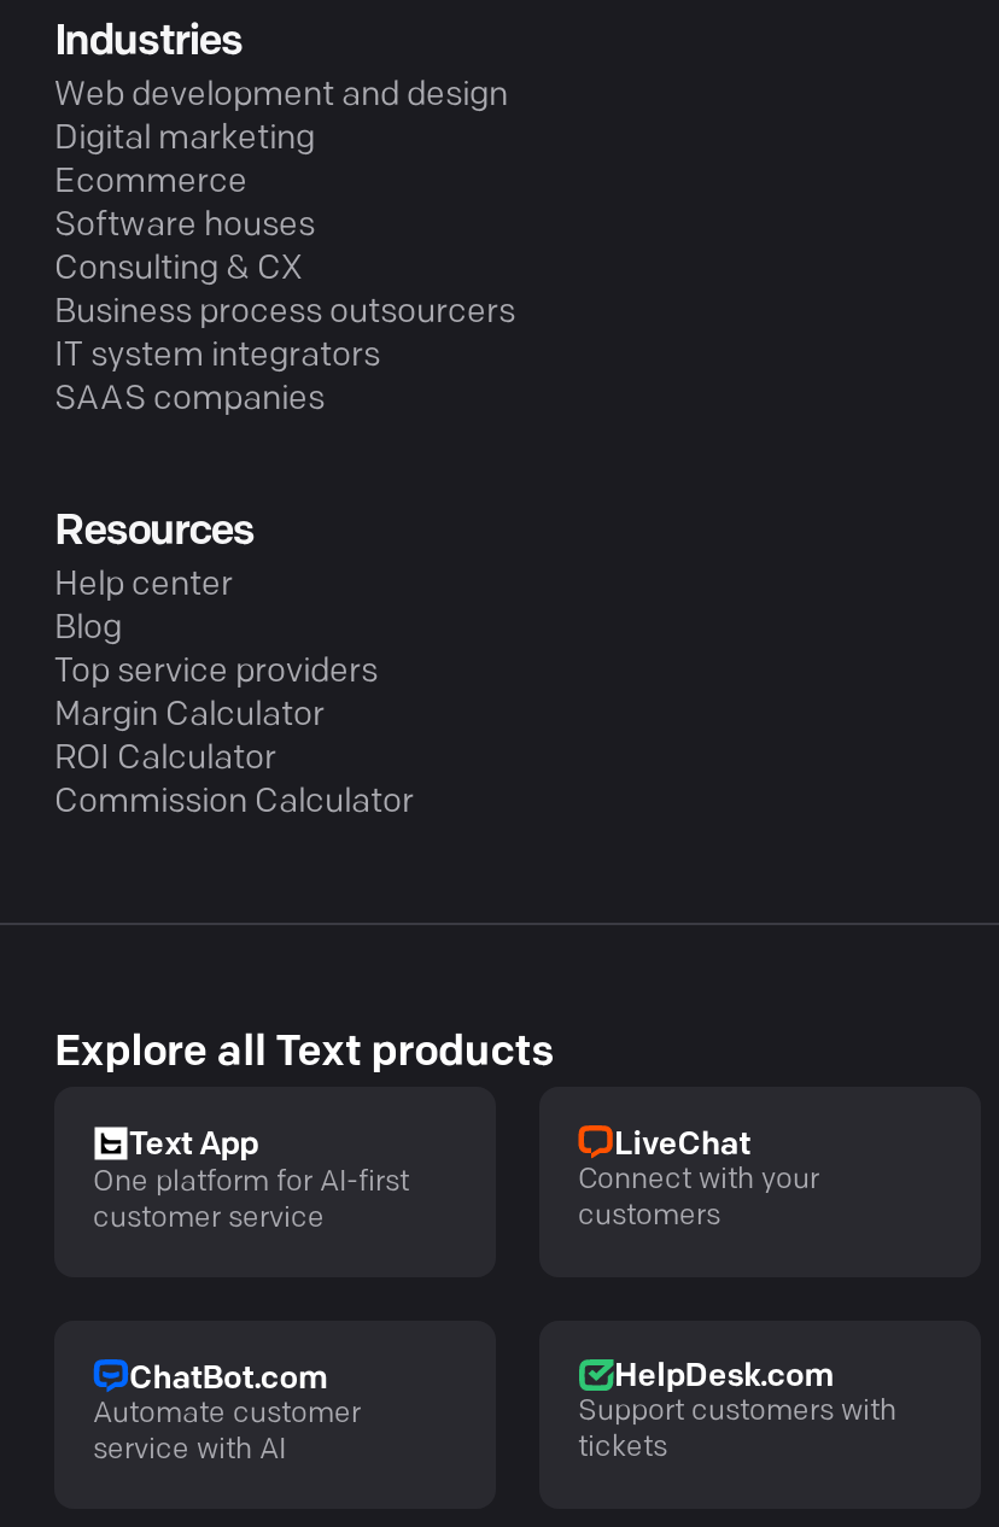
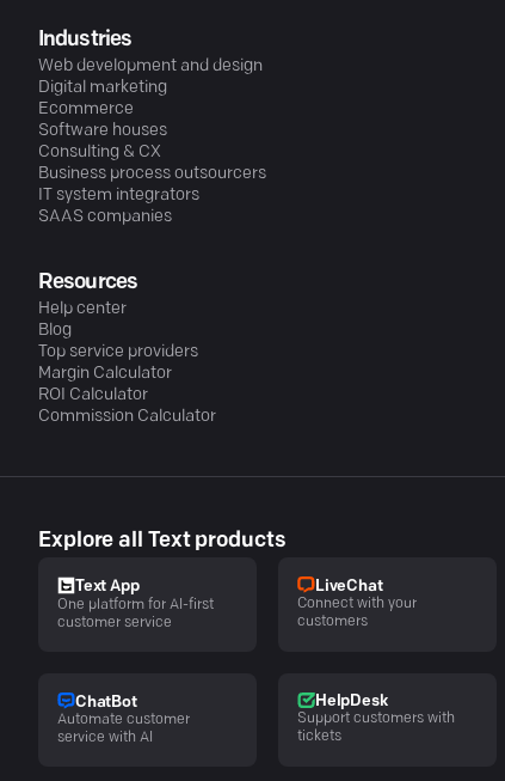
[129,1363,326,1395] ChatBot.com -> [75,694,137,710] ChatBot
[614,1361,833,1393] HelpDesk.com -> [315,693,387,709] HelpDesk

